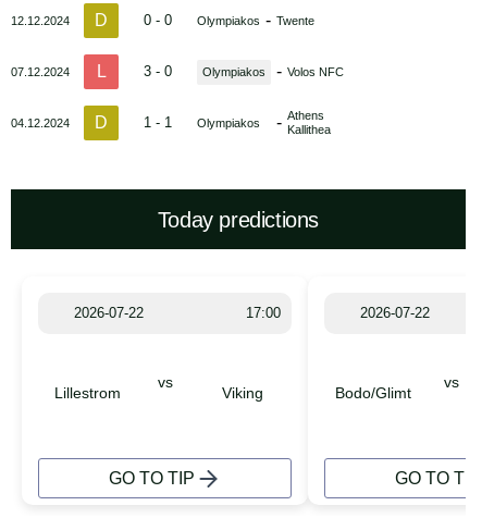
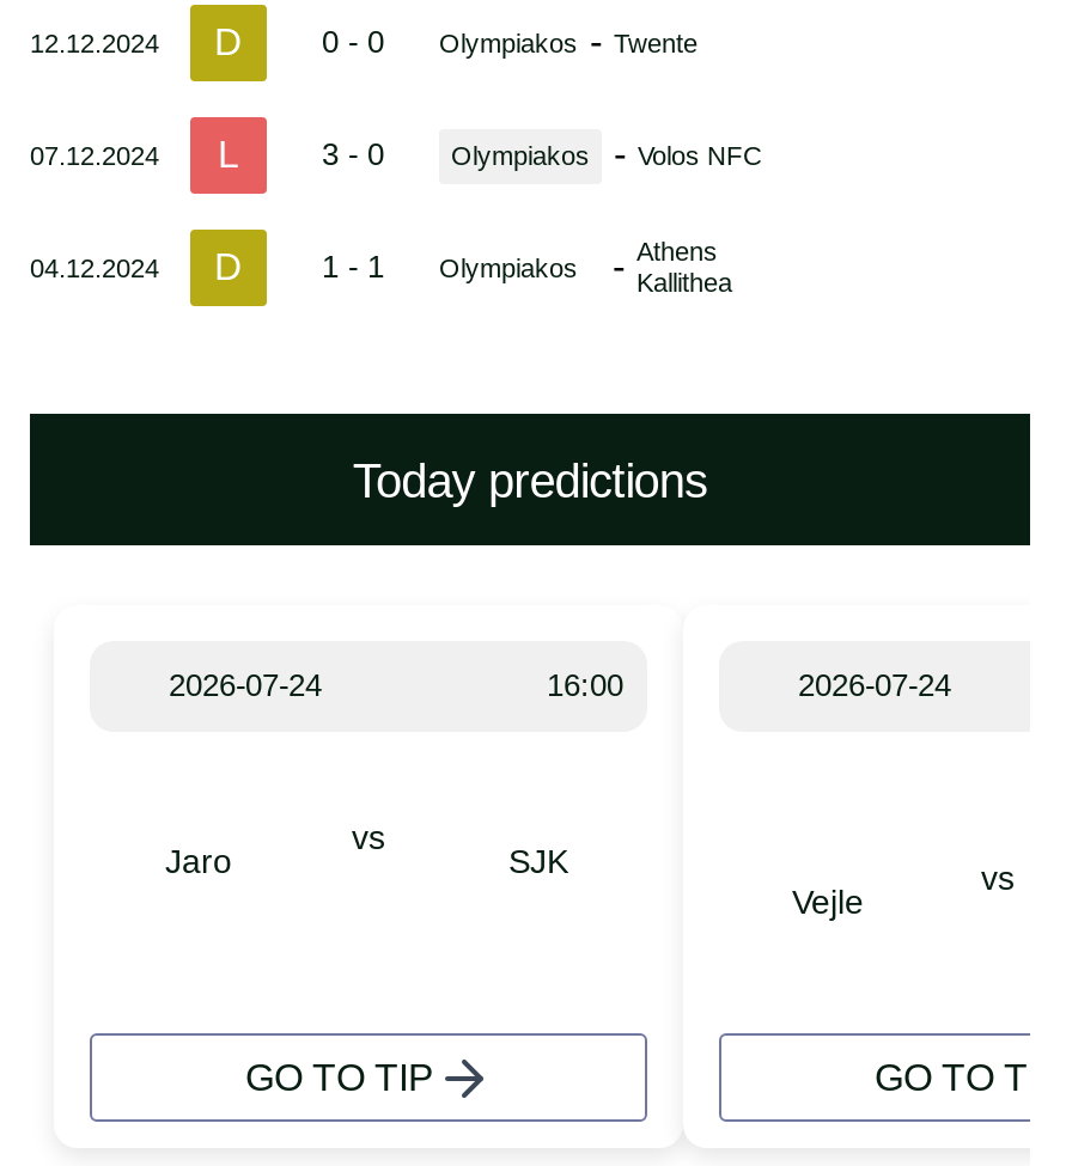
[74,305,281,321] 2026-07-22 | 17:00 -> [169,668,623,704] 2026-07-24 | 16:00
[360,305,430,321] 2026-07-22 -> [798,668,951,704] 2026-07-24
[54,385,121,402] Lillestrom -> [165,843,232,881] Jaro
[221,385,263,402] Viking -> [508,843,568,881] SJK
[336,385,412,402] Bodo/Glimt -> [792,884,864,922] Vejle

